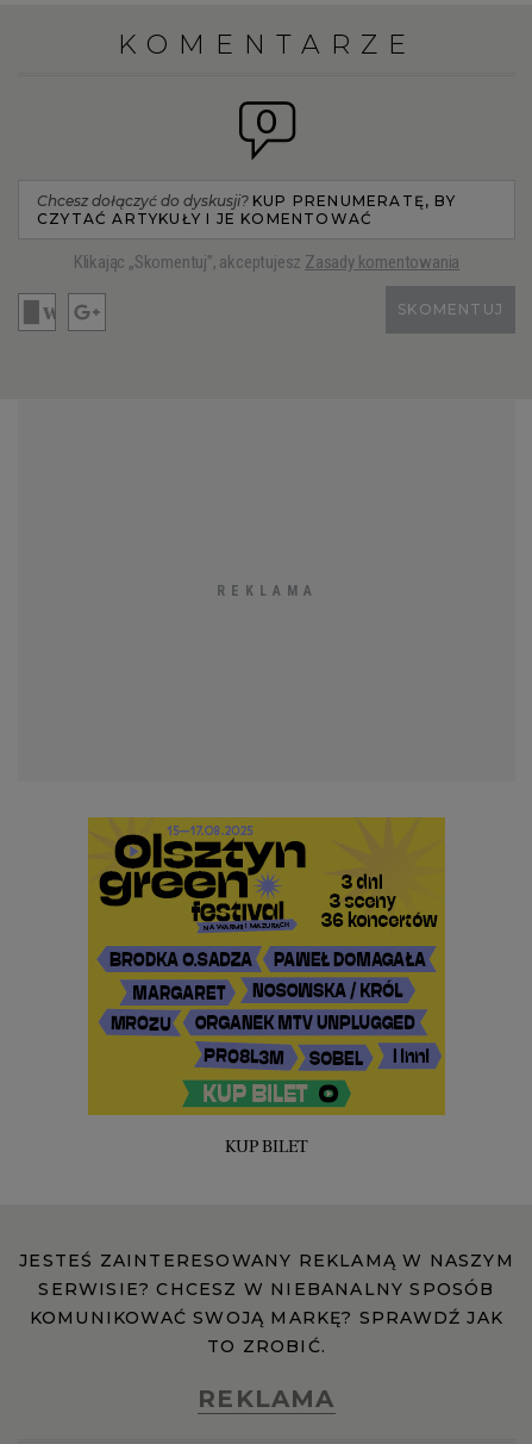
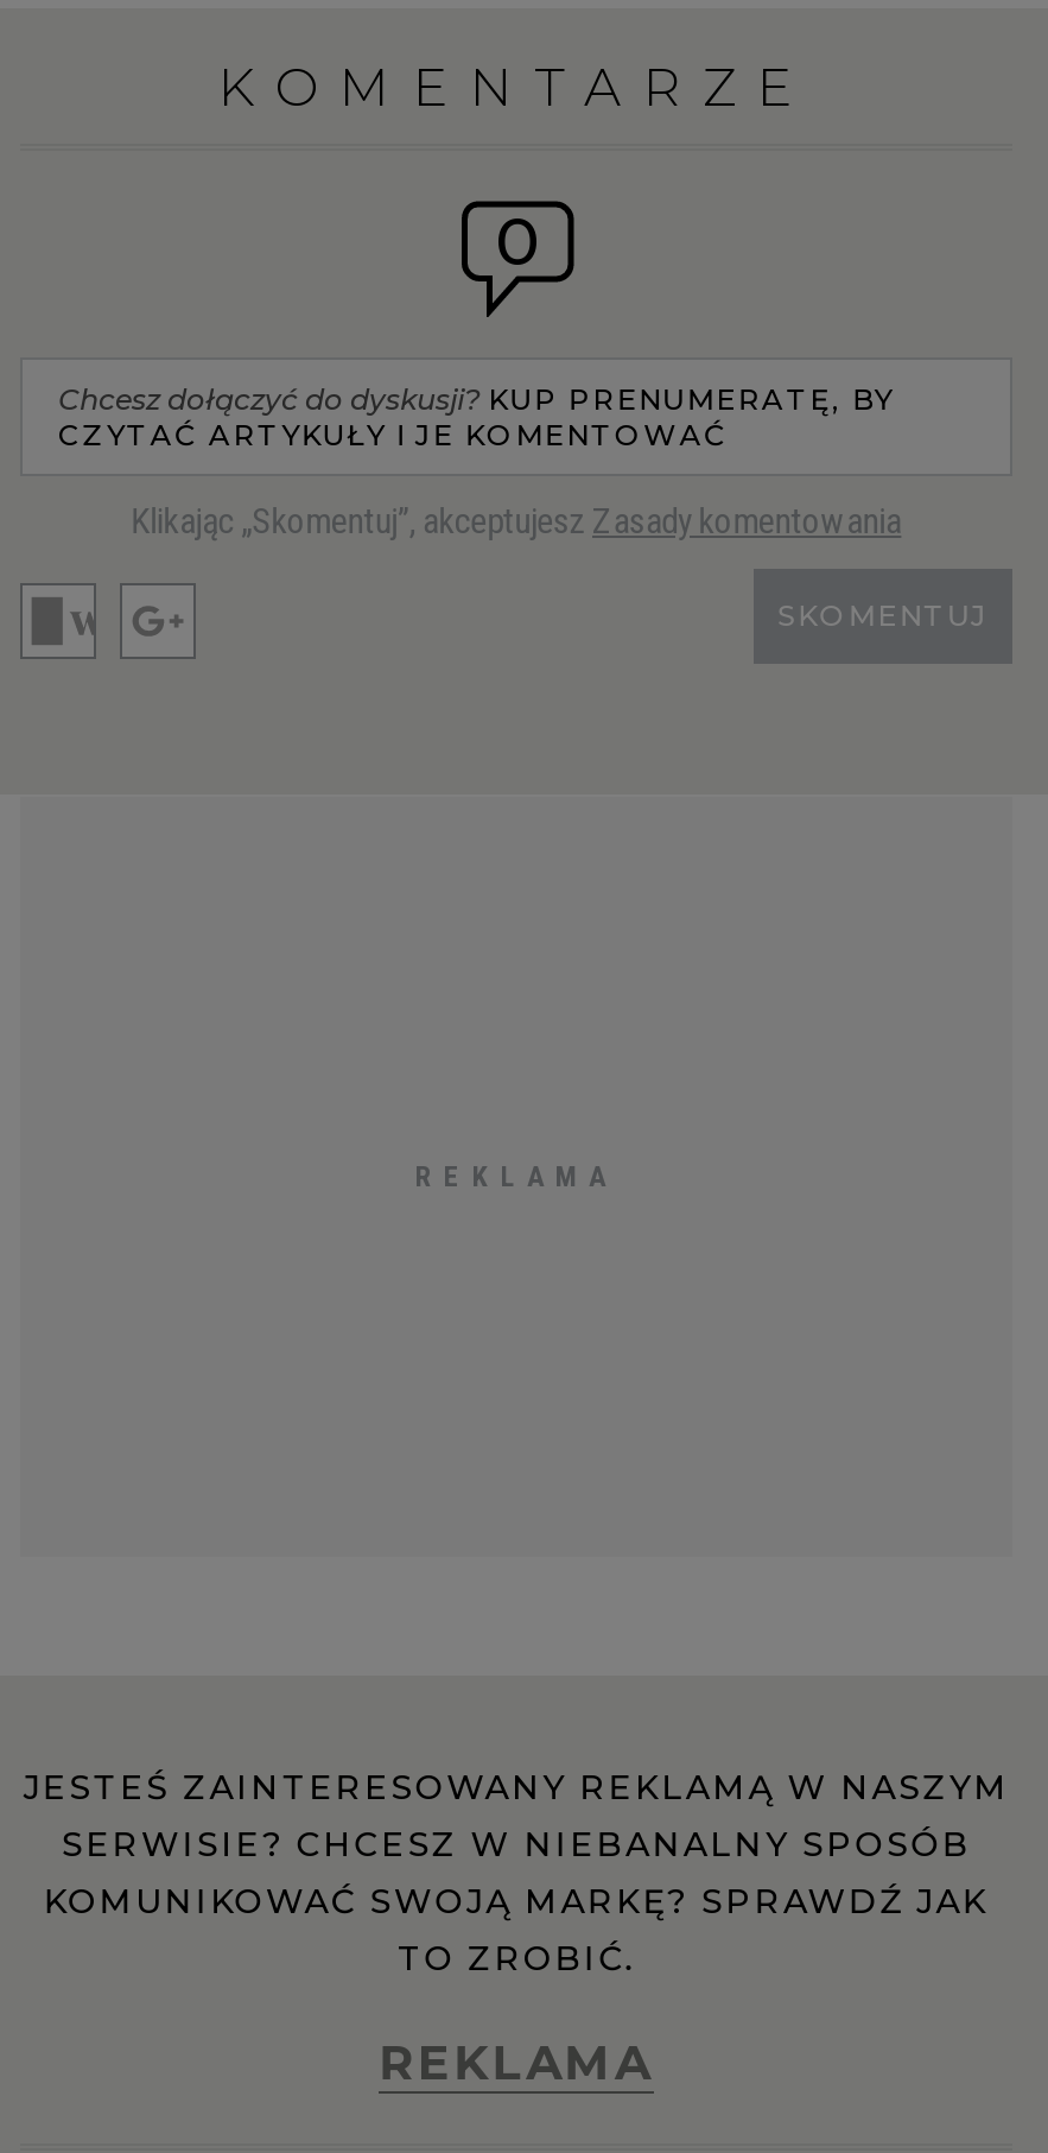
[87,816,446,1156] [image] | KUP BILET -> none

